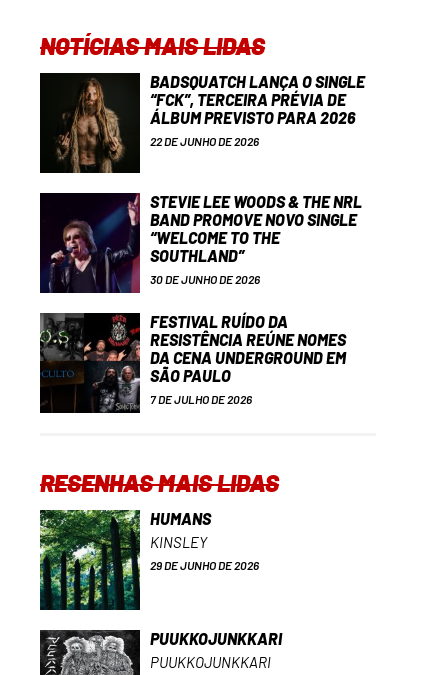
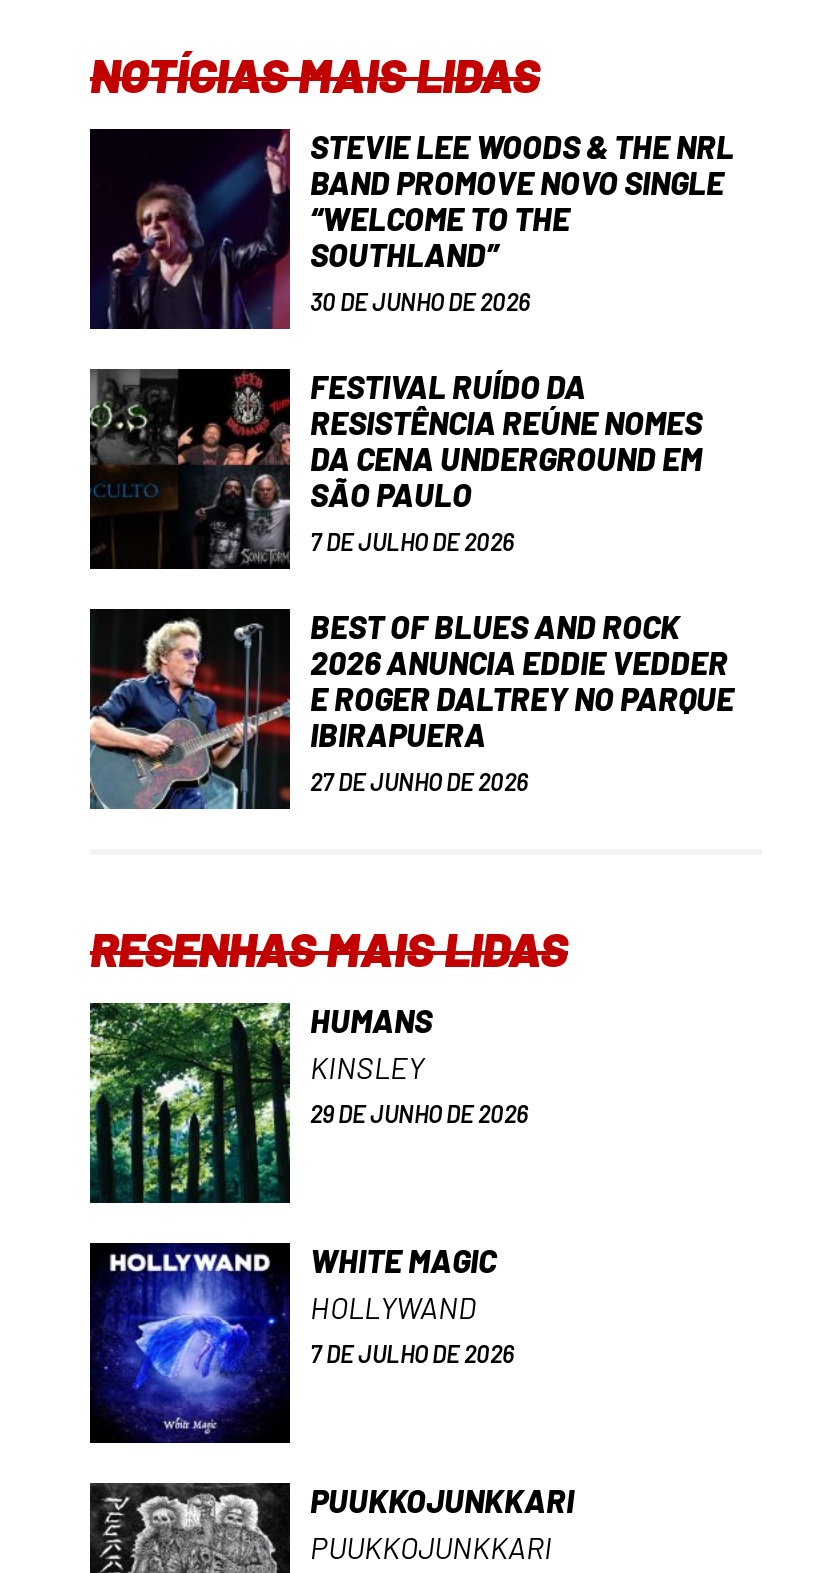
[40,72,365,174] [image] | BADSQUATCH LANÇA O SINGLE | “FCK”, TERCEIRA PRÉVIA DE | ÁLBUM PREVISTO PARA 2026 | 22 DE JUNHO DE 2026 -> none
moved [40,192,362,406] -> [90,128,734,556]: [image] | STEVIE LEE WOODS & THE NRL | BAND PROMOVE NOVO SINGLE | ... | SÃO PAULO | 7 DE JULHO DE 2026
none -> [88,608,734,811] [image] | BEST OF BLUES AND ROCK | 2026 ANUNCIA EDDIE VEDDER | E ROGER DALTREY NO PARQUE | IBIRAPUERA | 27 DE JUNHO DE 2026
none -> [92,1242,514,1443] [image] | WHITE MAGIC | HOLLYWAND | 7 DE JULHO DE 2026

